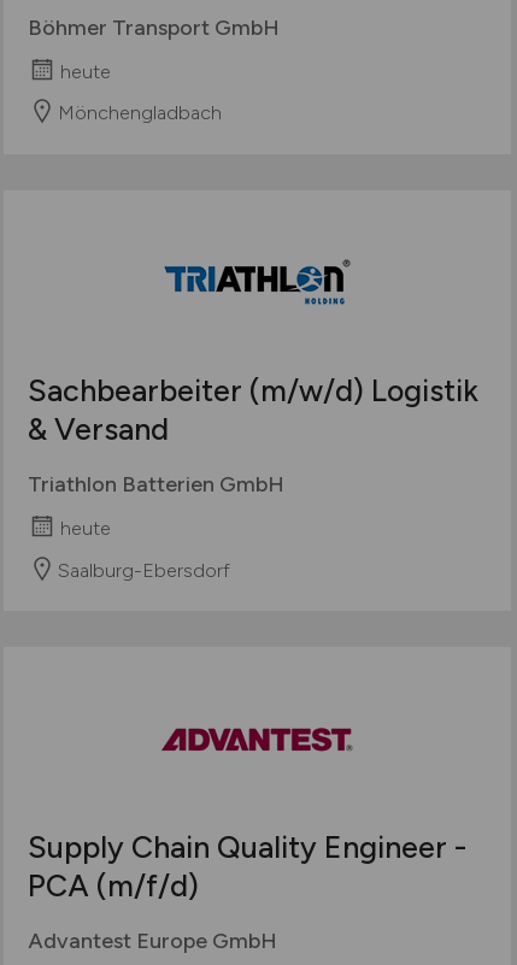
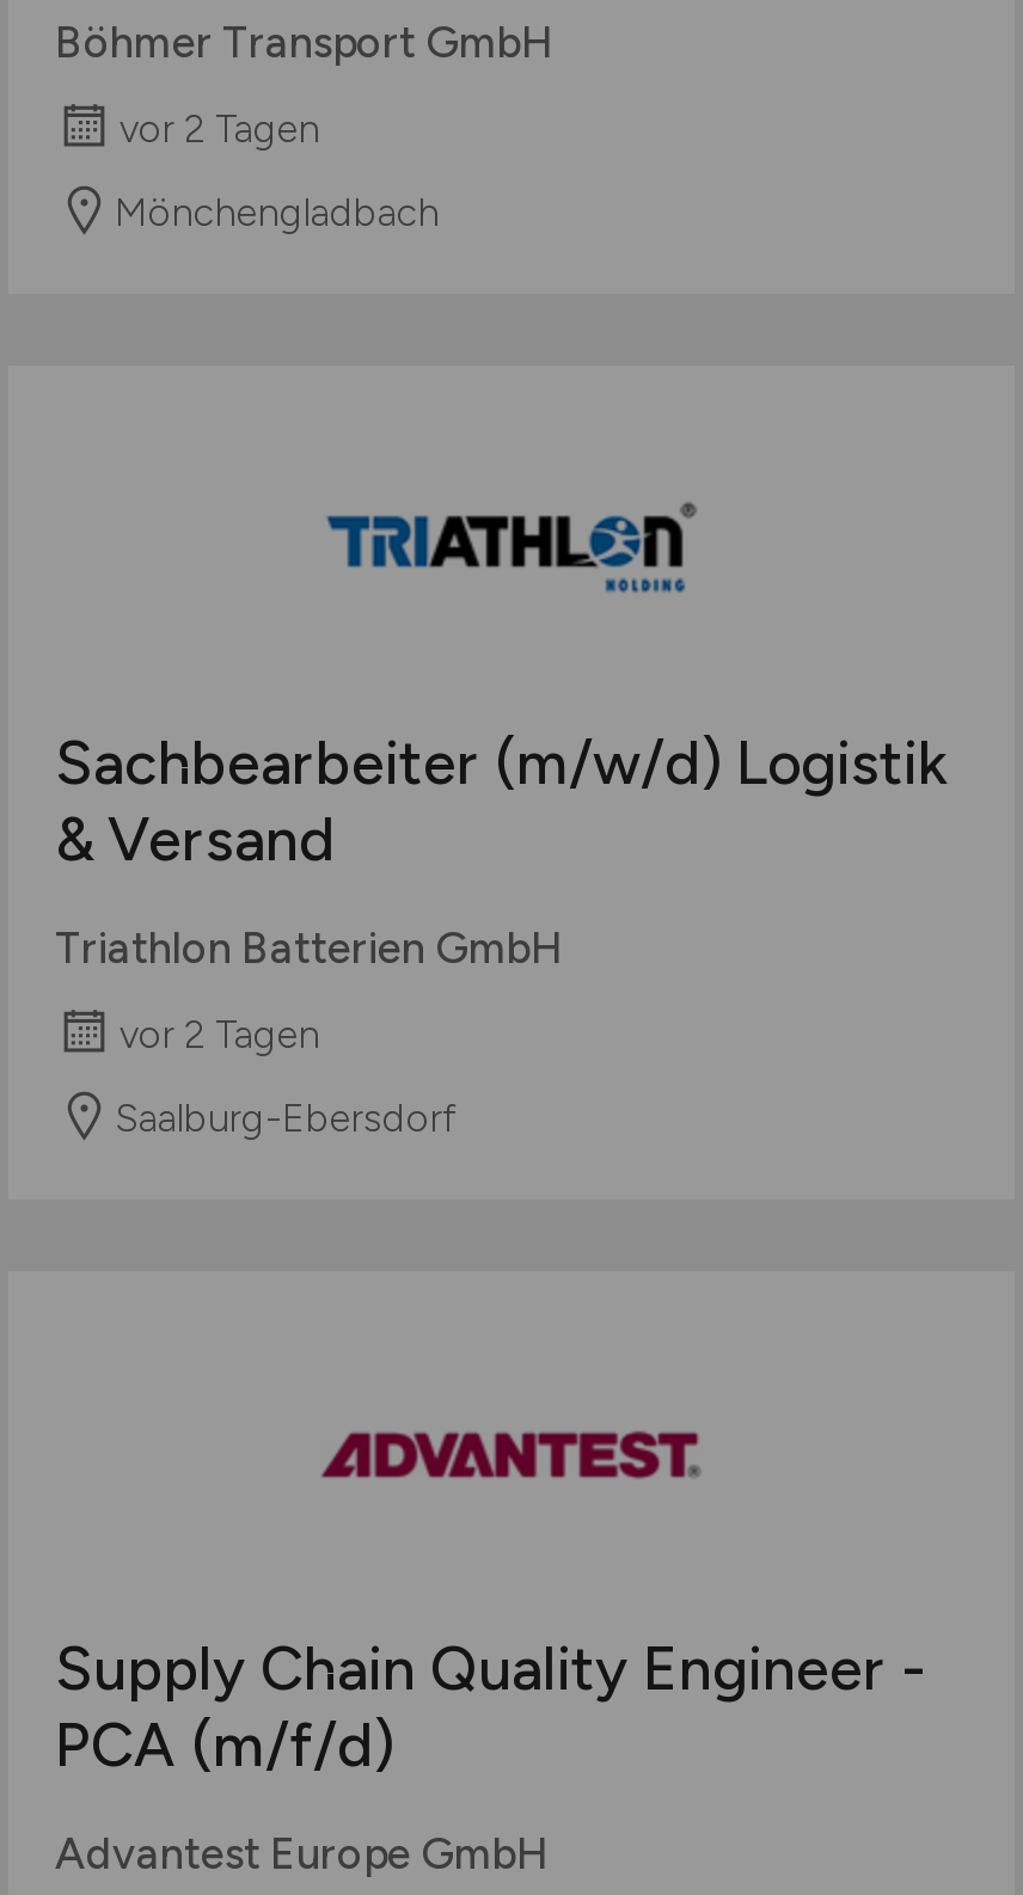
[60,60,110,82] heute -> [120,107,320,153] vor 2 Tagen
[60,516,110,539] heute -> [120,1013,320,1059] vor 2 Tagen

